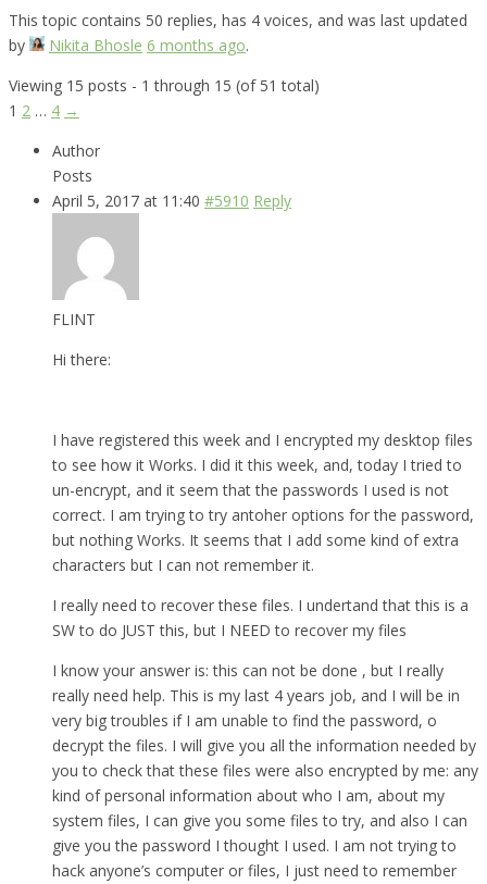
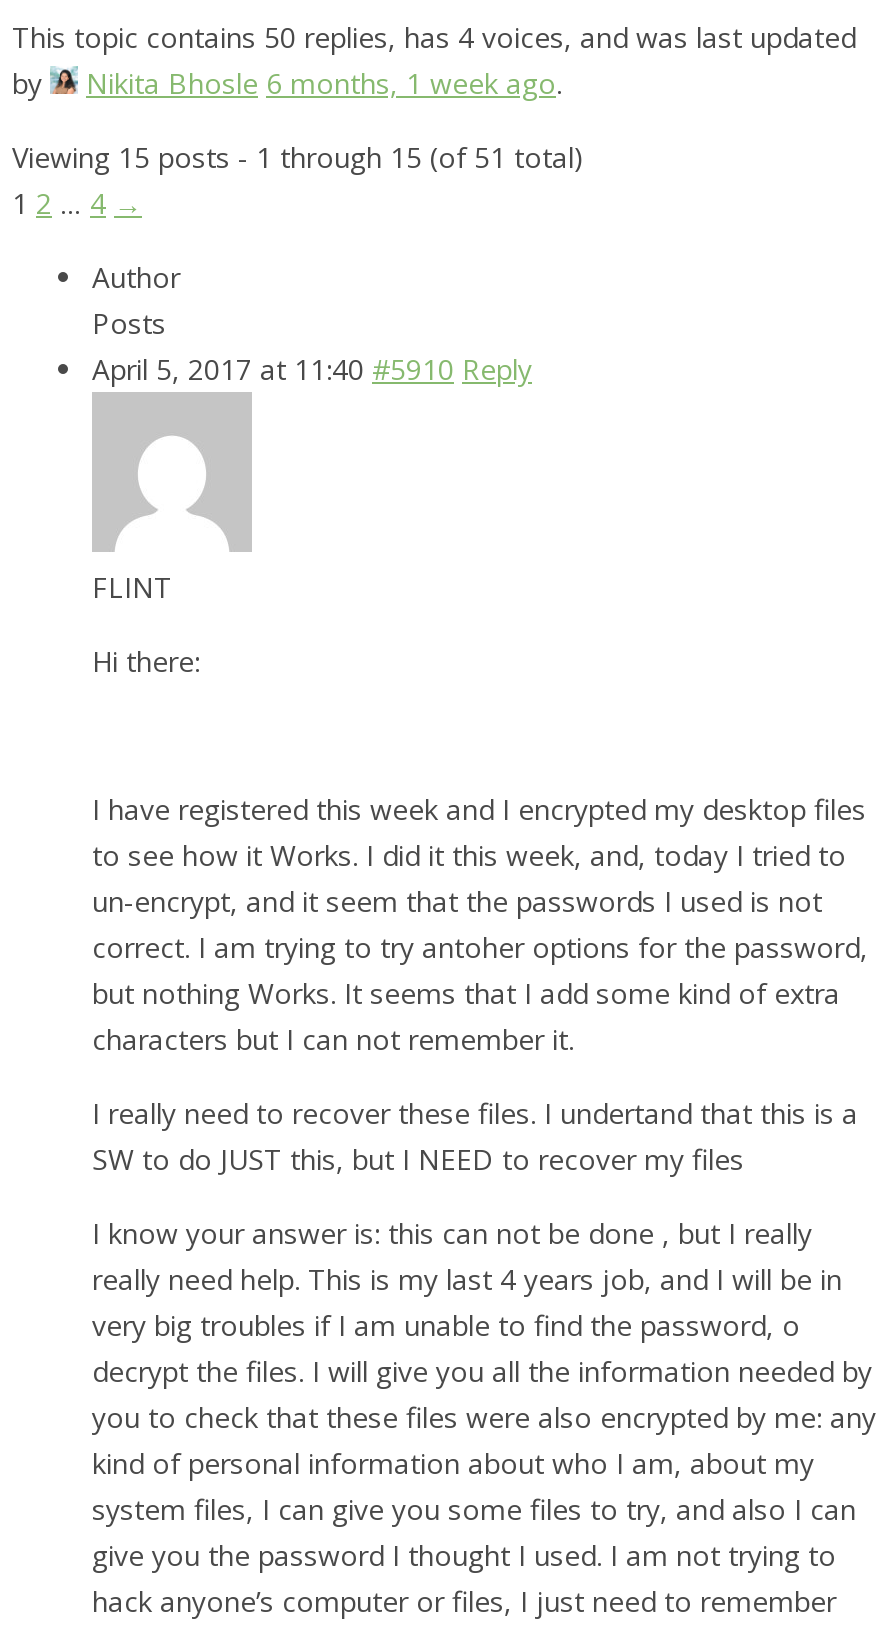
[49,34,249,55] Nikita Bhosle 6 months ago. -> [86,63,562,101] Nikita Bhosle 6 months, 1 week ago.

